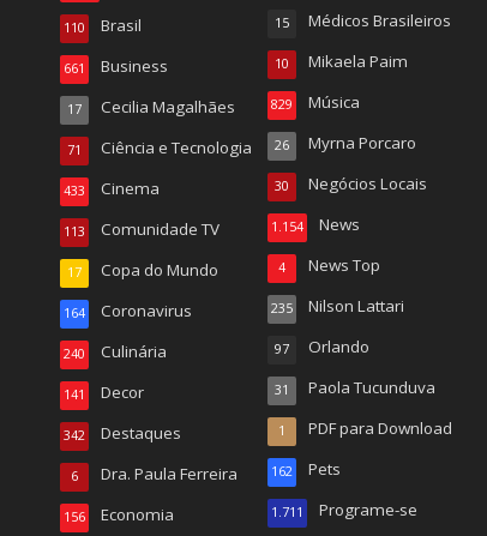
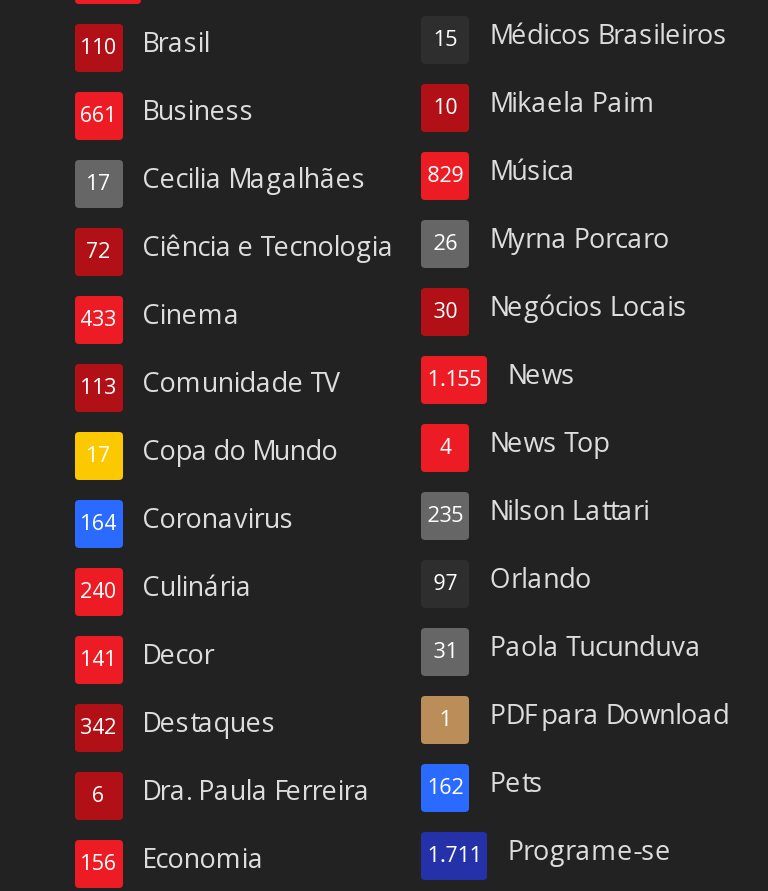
[67,132,417,158] 71 Ciência e Tecnologia 26 Myrna Porcaro -> [86,220,670,264] 72 Ciência e Tecnologia 26 Myrna Porcaro
[271,213,360,235] 1.154 News -> [428,356,576,392] 1.155 News

